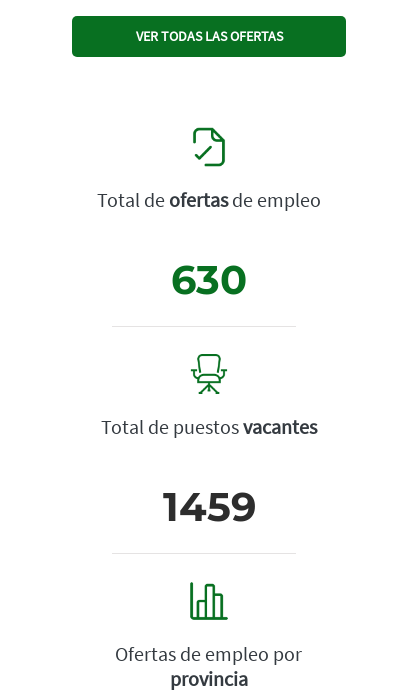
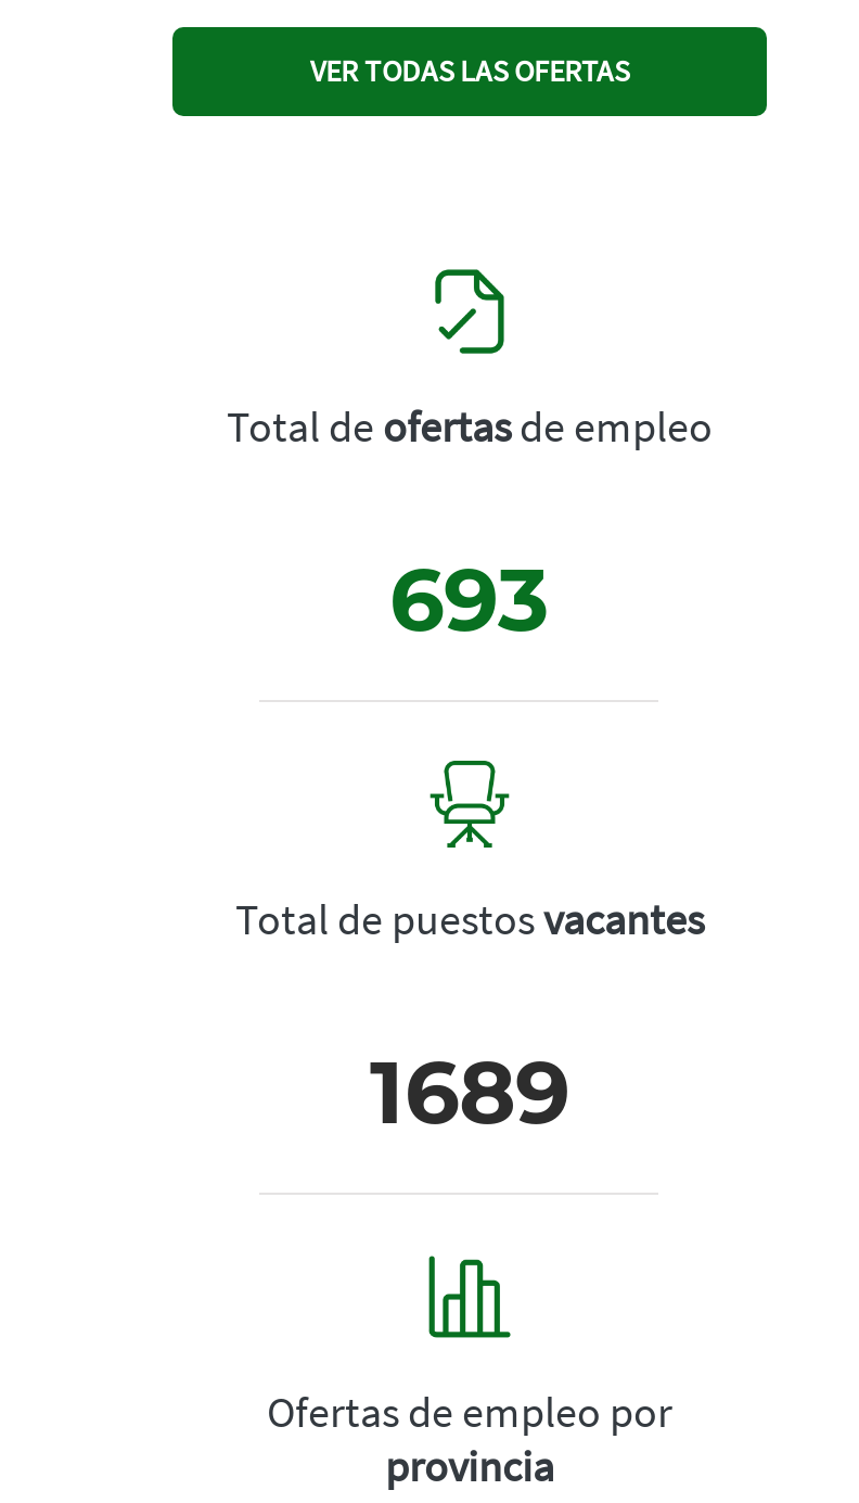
[171,255,247,304] 630 -> [389,545,550,652] 693
[162,482,255,531] 1459 -> [370,1038,569,1144] 1689

